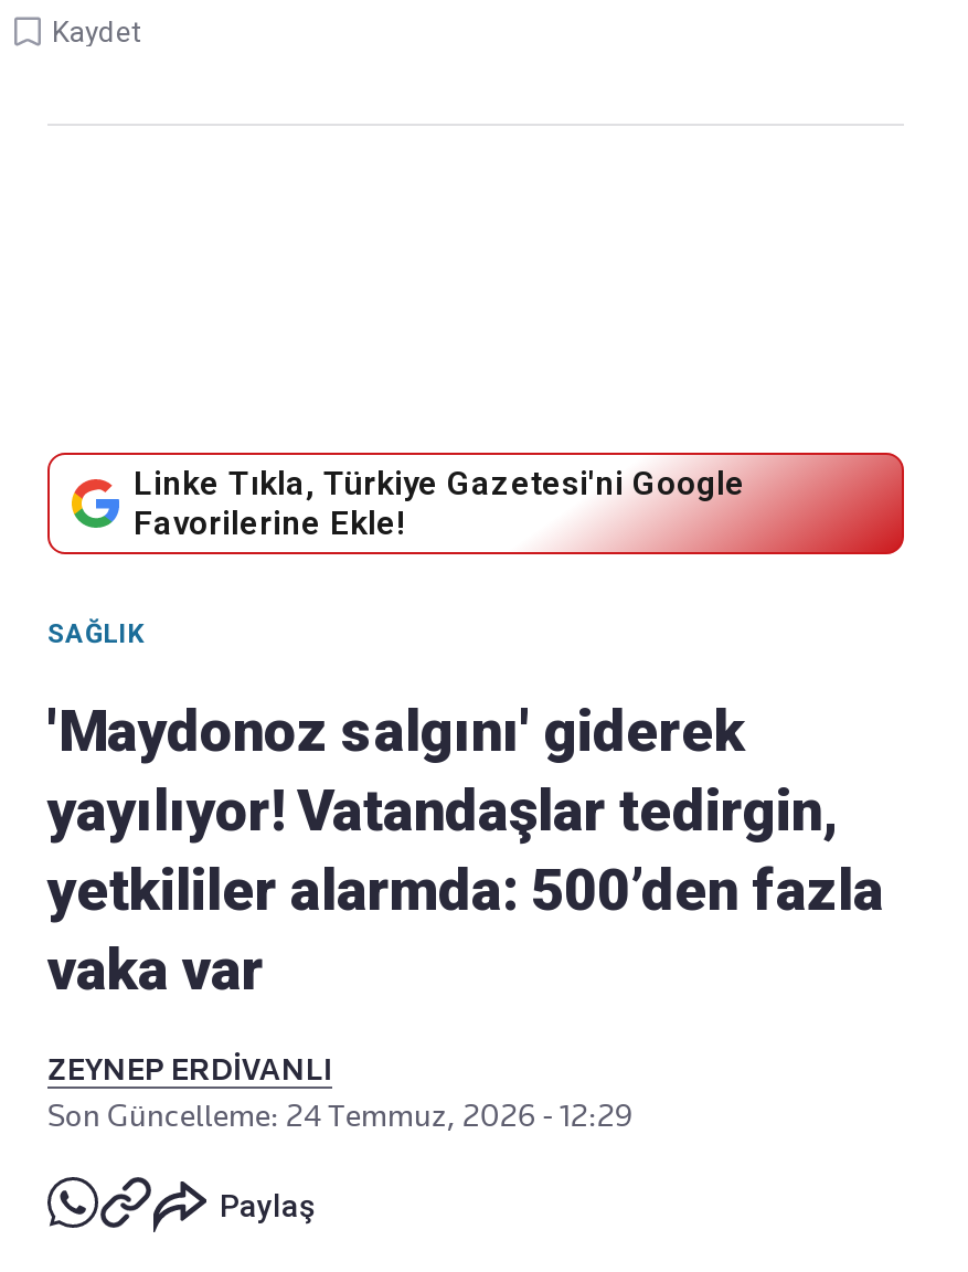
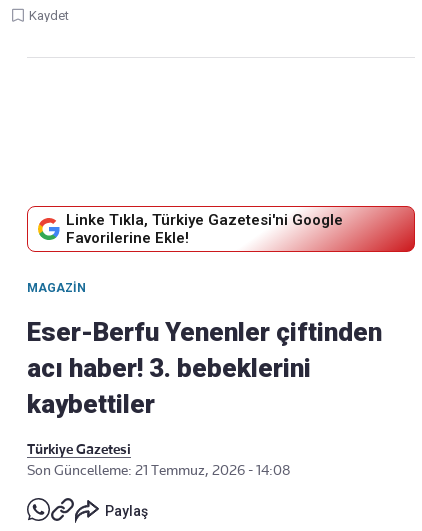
[47,618,145,649] SAĞLIK -> [27,281,86,295] MAGAZIN
[47,698,884,1002] 'Maydonoz salgını' giderek | yayılıyor! Vatandaşlar tedirgin, | yetkililer alarmda: 500’den fazla | vaka var -> [27,317,382,419] Eser-Berfu Yenenler çiftinden | acı haber! 3. bebeklerini | kaybettiler
[47,1051,632,1133] ZEYNEP ERDİVANLI | Son Güncelleme: 24 Temmuz, 2026 - 12:29 -> [27,441,291,478] Türkiye Gazetesi | Son Güncelleme: 21 Temmuz, 2026 - 14:08

